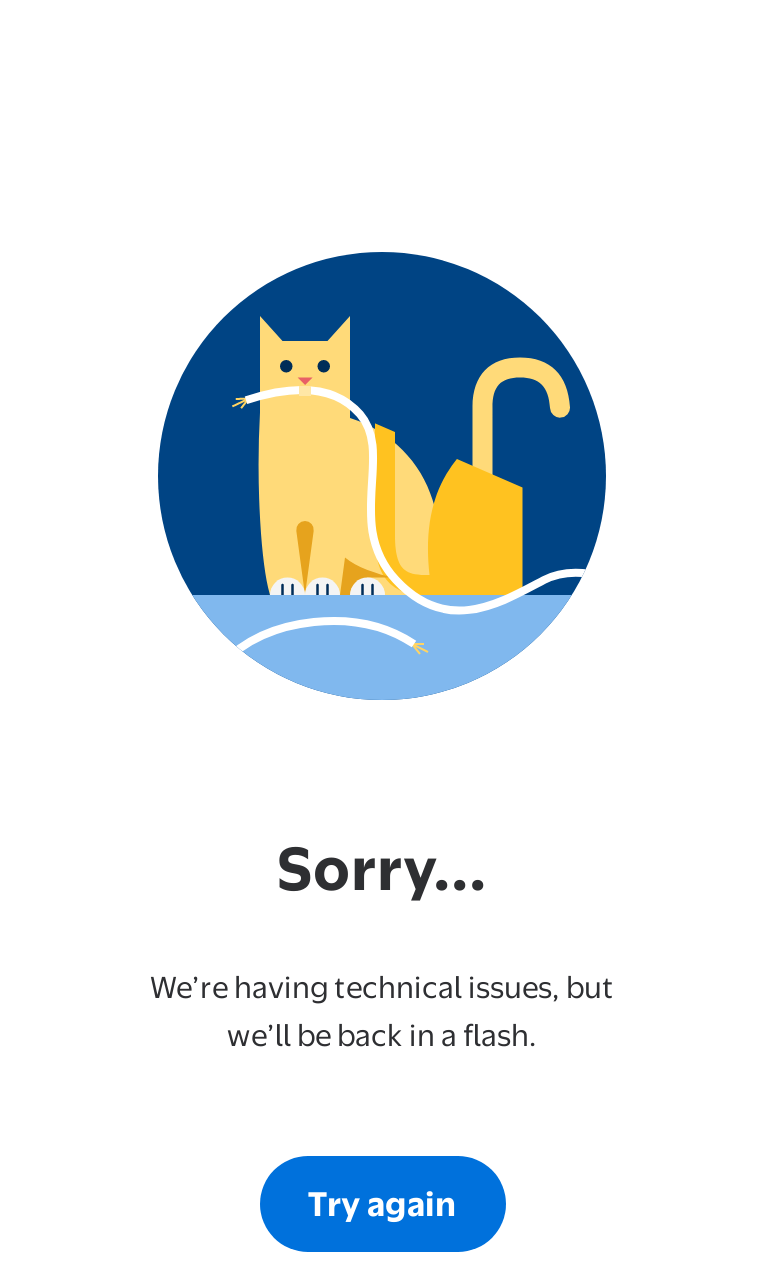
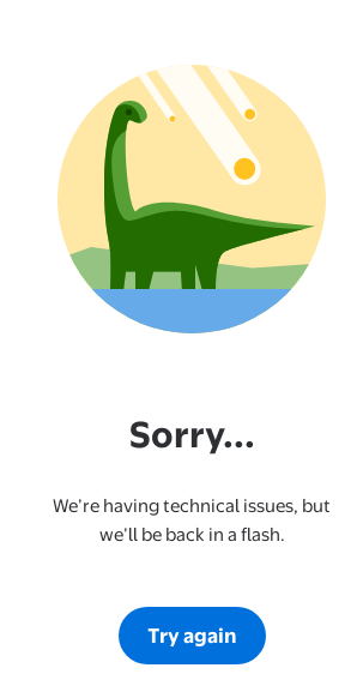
[156,250,608,656] [image] -> [58,65,326,306] [image]

